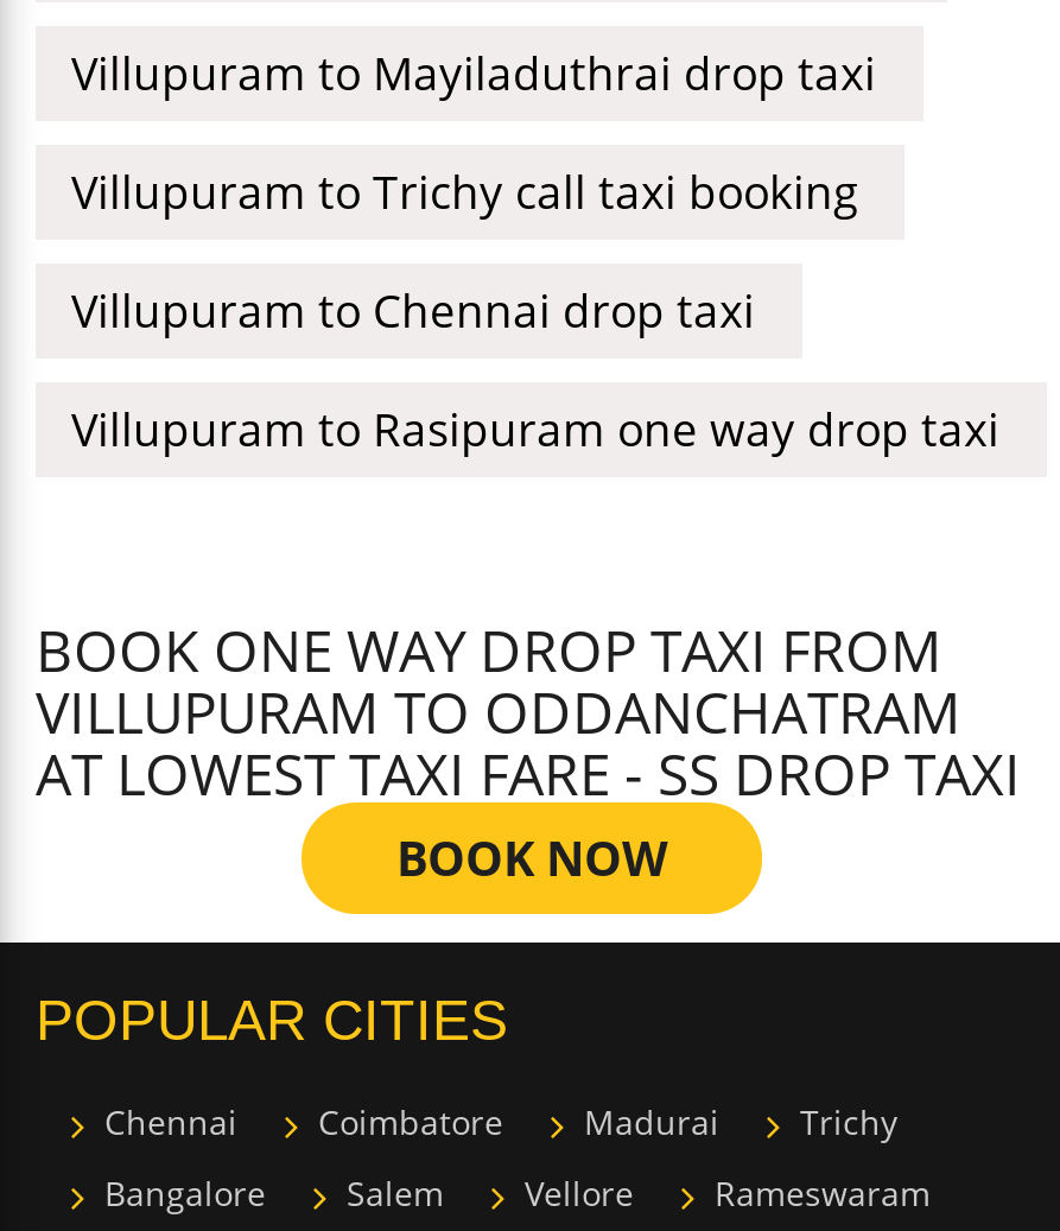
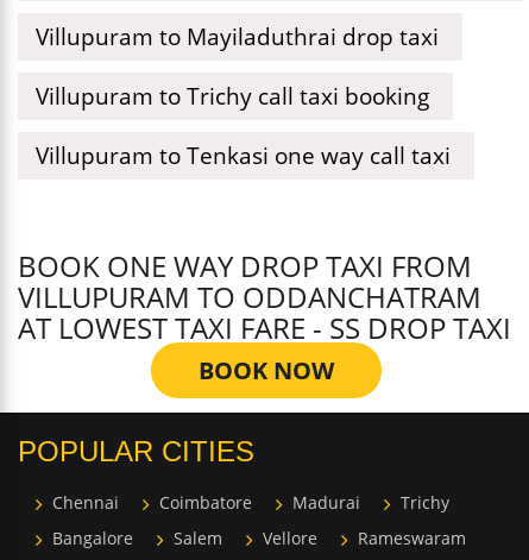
[71,279,999,459] Villupuram to Chennai drop taxi | Villupuram to Rasipuram one way drop taxi -> [36,140,451,171] Villupuram to Tenkasi one way call taxi

